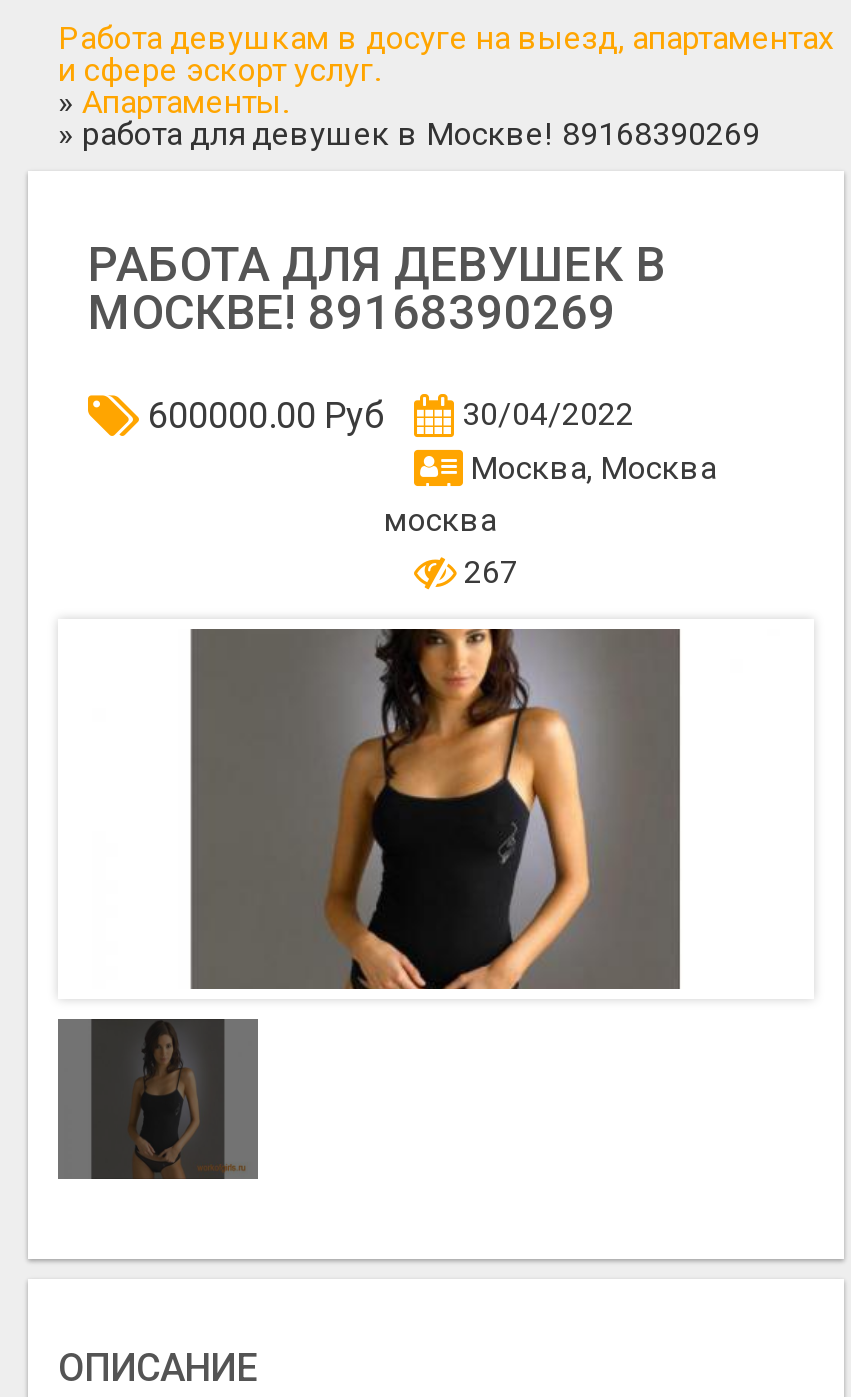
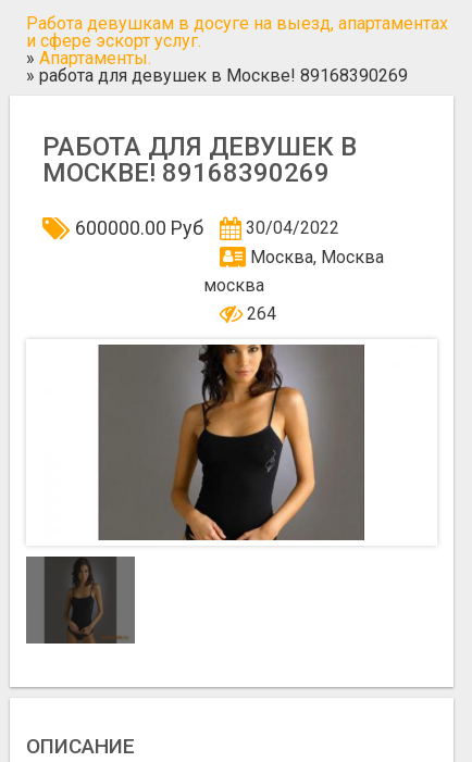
[456,553,518,591] 267 -> [243,303,276,324] 264

